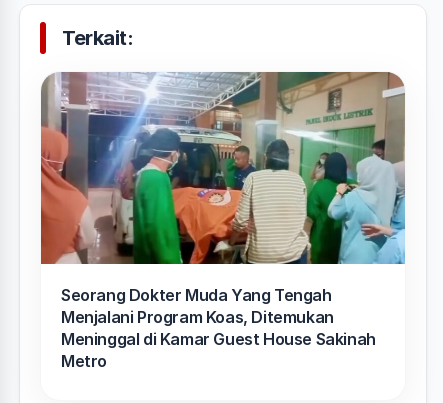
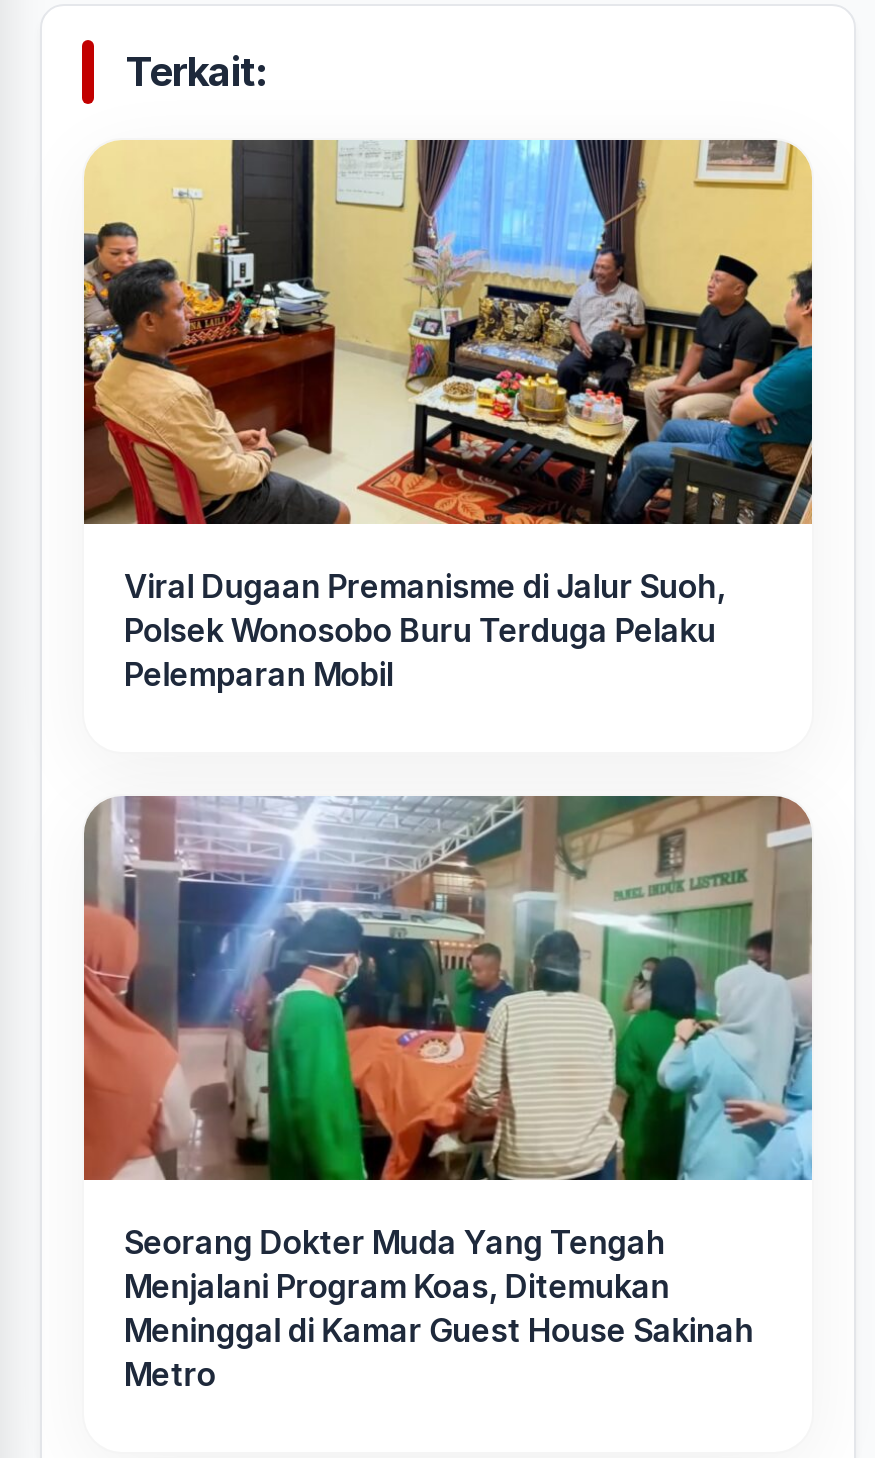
none -> [82,138,814,694] [image] | Viral Dugaan Premanisme di Jalur Suoh, | Polsek Wonosobo Buru Terduga Pelaku | Pelemparan Mobil

